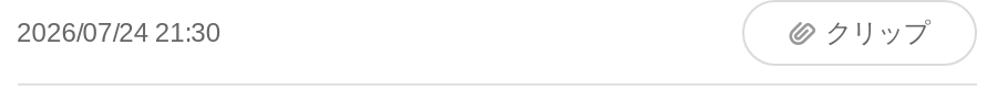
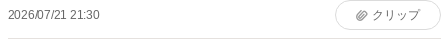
[17,17,221,48] 2026/07/24 21:30 -> [7,8,100,22] 2026/07/21 21:30

